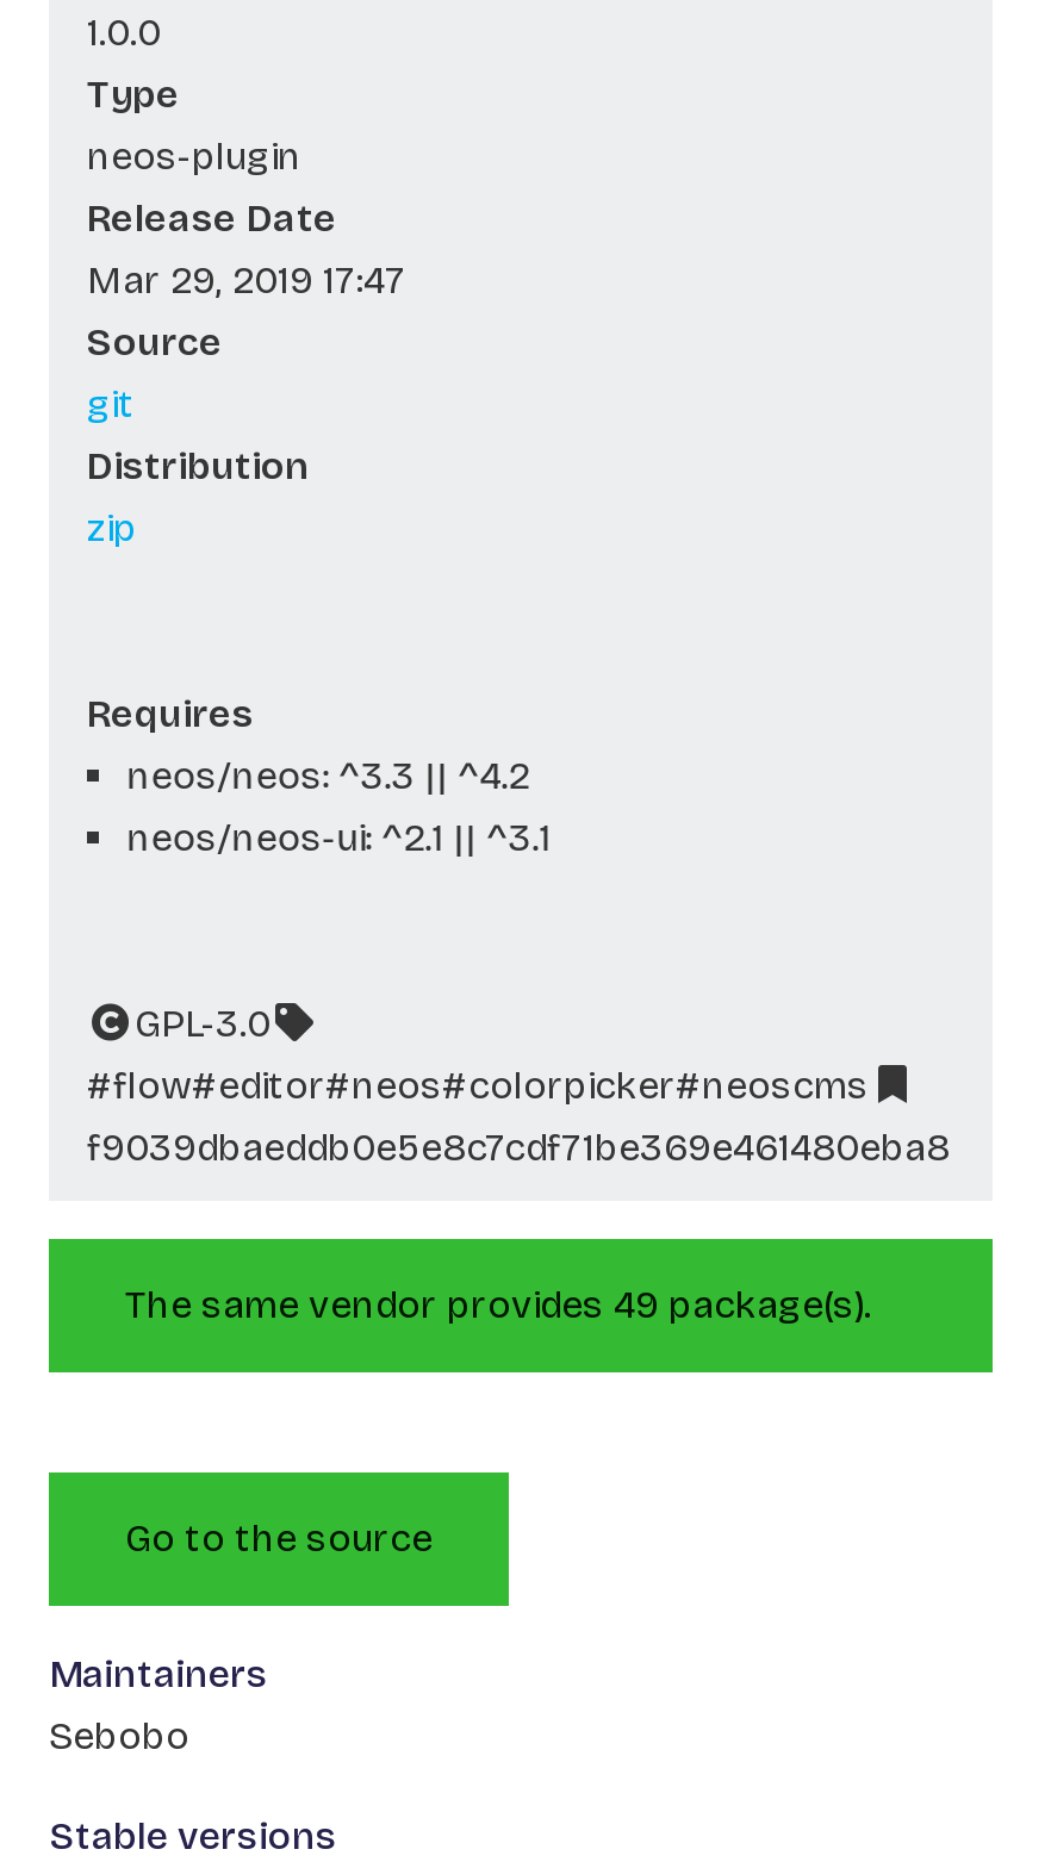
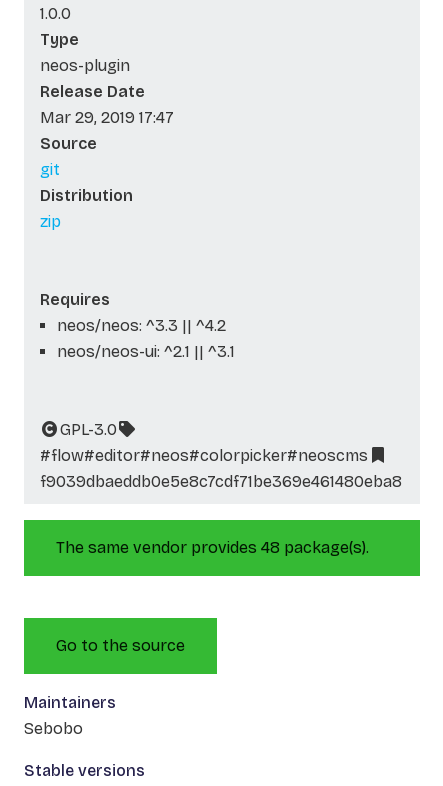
[125,1281,871,1326] The same vendor provides 49 package(s). -> [56,538,369,557] The same vendor provides 48 package(s).

